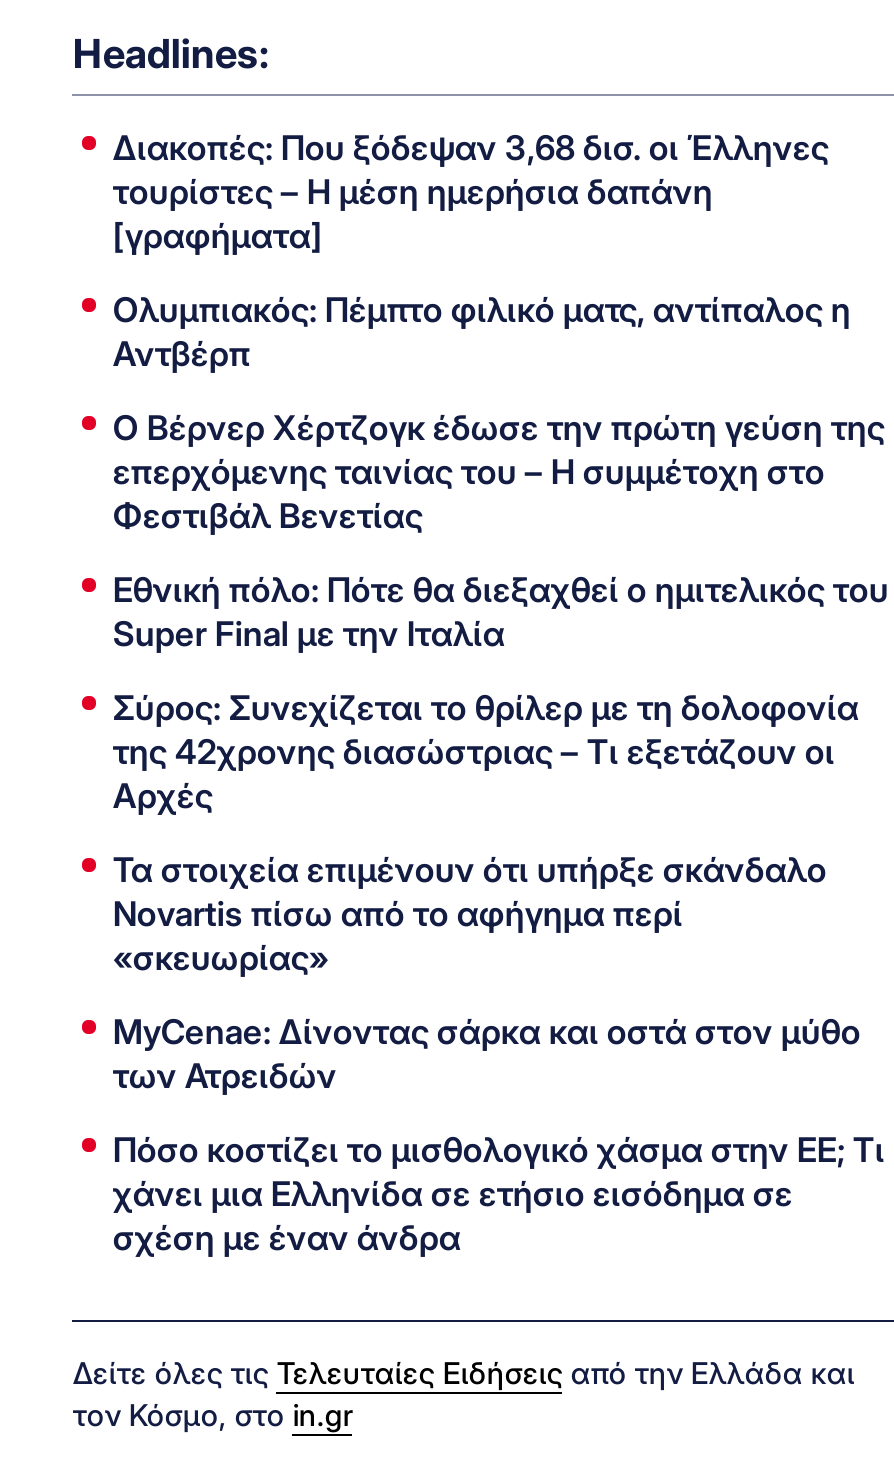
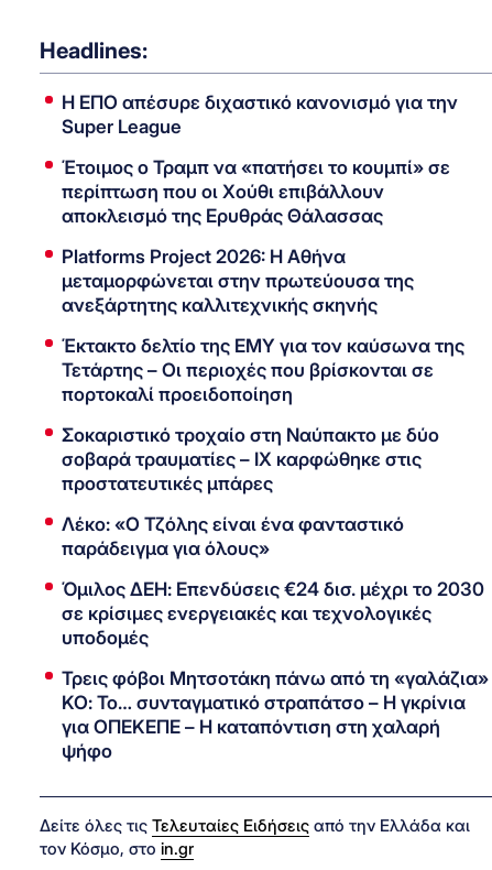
[113,127,829,255] Διακοπές: Που ξόδεψαν 3,68 δισ. οι Έλληνες | τουρίστες – Η μέση ημερήσια δαπάνη | [γραφήματα] -> [62,91,458,137] Η ΕΠΟ απέσυρε διχαστικό κανονισμό για την | Super League
[113,289,851,373] Ολυμπιακός: Πέμπτο φιλικό ματς, αντίπαλος η | Αντβέρπ -> [62,156,451,227] Έτοιμος ο Τραμπ να «πατήσει το κουμπί» σε | περίπτωση που οι Χούθι επιβάλλουν | αποκλεισμό της Ερυθράς Θάλασσας
[113,407,885,535] Ο Βέρνερ Χέρτζογκ έδωσε την πρώτη γεύση της | επερχόμενης ταινίας του – Η συμμέτοχη στο | Φεστιβάλ Βενετίας -> [62,245,414,316] Platforms Project 2026: Η Αθήνα | μεταμορφώνεται στην πρωτεύουσα της | ανεξάρτητης καλλιτεχνικής σκηνής
[113,569,889,653] Εθνική πόλο: Πότε θα διεξαχθεί ο ημιτελικός του | Super Final με την Ιταλία -> [62,334,465,405] Έκτακτο δελτίο της ΕΜΥ για τον καύσωνα της | Τετάρτης – Οι περιοχές που βρίσκονται σε | πορτοκαλί προειδοποίηση
[113,687,859,815] Σύρος: Συνεχίζεται το θρίλερ με τη δολοφονία | της 42χρονης διασώστριας – Τι εξετάζουν οι | Αρχές -> [62,424,439,494] Σοκαριστικό τροχαίο στη Ναύπακτο με δύο | σοβαρά τραυματίες – ΙΧ καρφώθηκε στις | προστατευτικές μπάρες
[113,849,827,977] Τα στοιχεία επιμένουν ότι υπήρξε σκάνδαλο | Novartis πίσω από το αφήγημα περί | «σκευωρίας» -> [62,513,404,559] Λέκο: «Ο Τζόλης είναι ένα φανταστικό | παράδειγμα για όλους»
[113,1011,861,1095] MyCenae: Δίνοντας σάρκα και οστά στον μύθο | των Ατρειδών -> [62,578,485,648] Όμιλος ΔΕΗ: Επενδύσεις €24 δισ. μέχρι το 2030 | σε κρίσιμες ενεργειακές και τεχνολογικές | υποδομές
[113,1129,885,1257] Πόσο κοστίζει το μισθολογικό χάσμα στην ΕΕ; Τι | χάνει μια Ελληνίδα σε ετήσιο εισόδημα σε | σχέση με έναν άνδρα -> [62,667,489,762] Τρεις φόβοι Μητσοτάκη πάνω από τη «γαλάζια» | ΚΟ: Το… συνταγματικό στραπάτσο – Η γκρίνια | για ΟΠΕΚΕΠΕ – Η καταπόντιση στη χαλαρή | ψήφο

